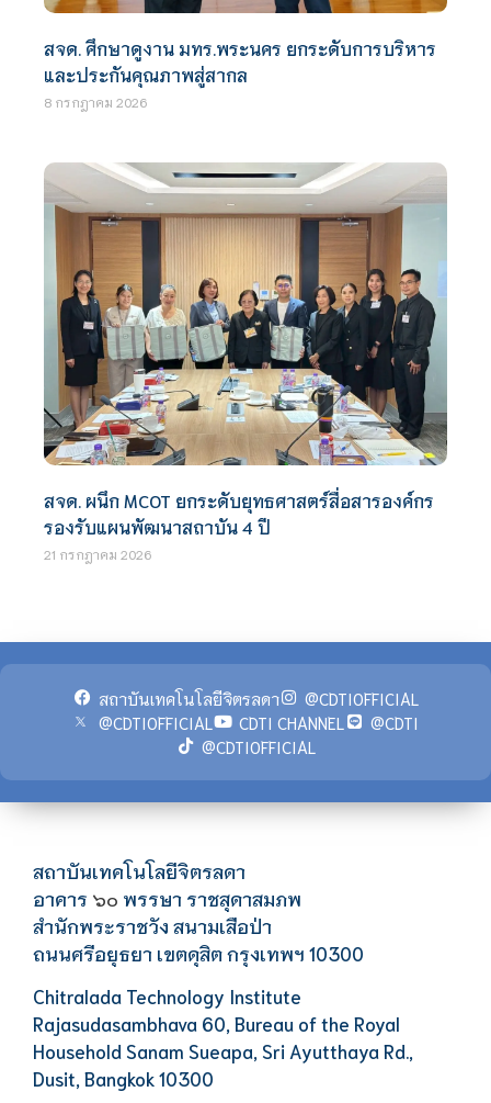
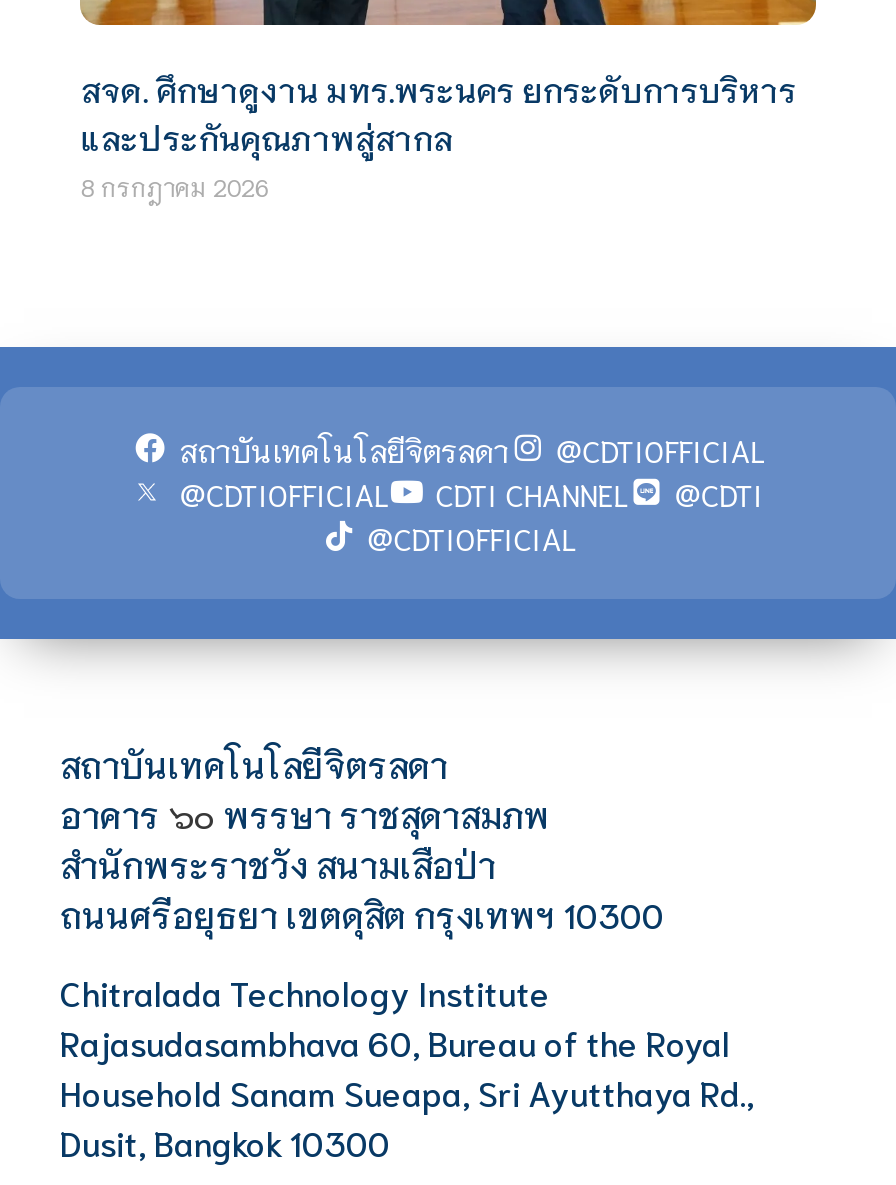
[43,162,448,562] [image] | สจด. ผนึก MCOT ยกระดับยุทธศาสตร์สื่อสารองค์กร | รองรับแผนพัฒนาสถาบัน 4 ปี | 21 กรกฎาคม 2026 -> none

